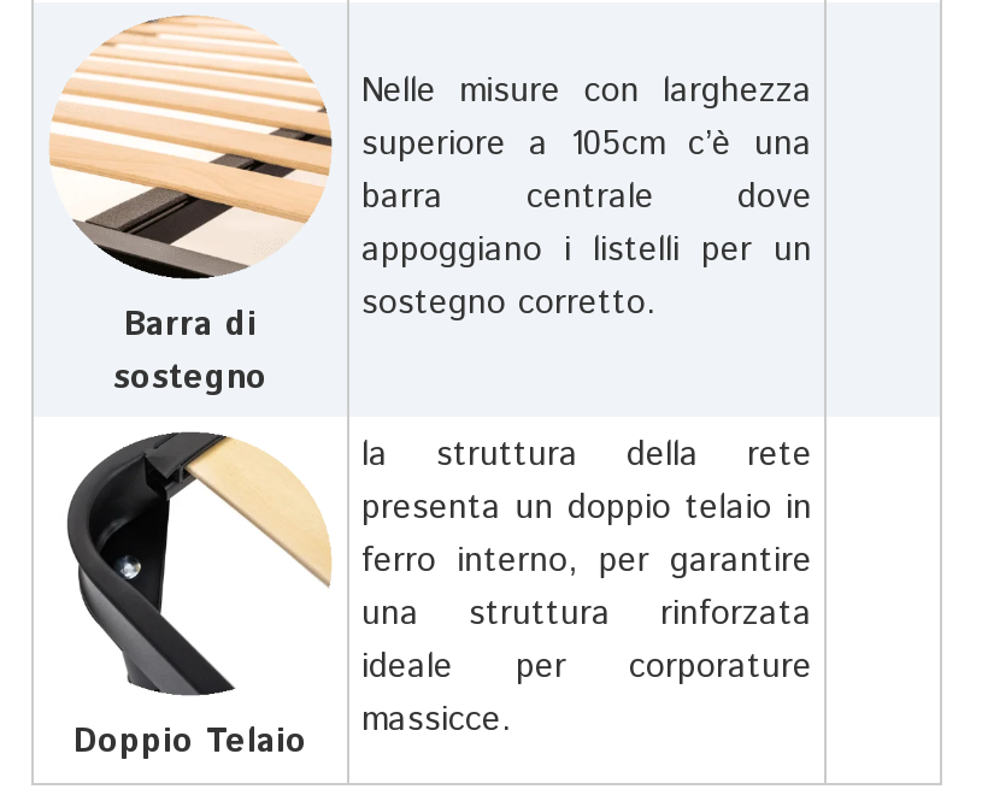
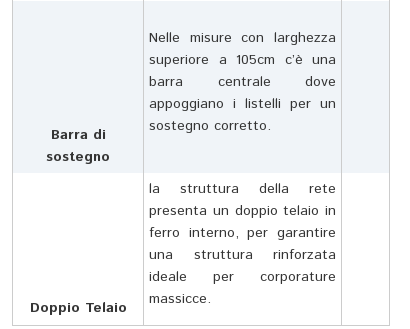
[48,14,335,282] [image] -> none
[65,429,333,699] [image] -> none

